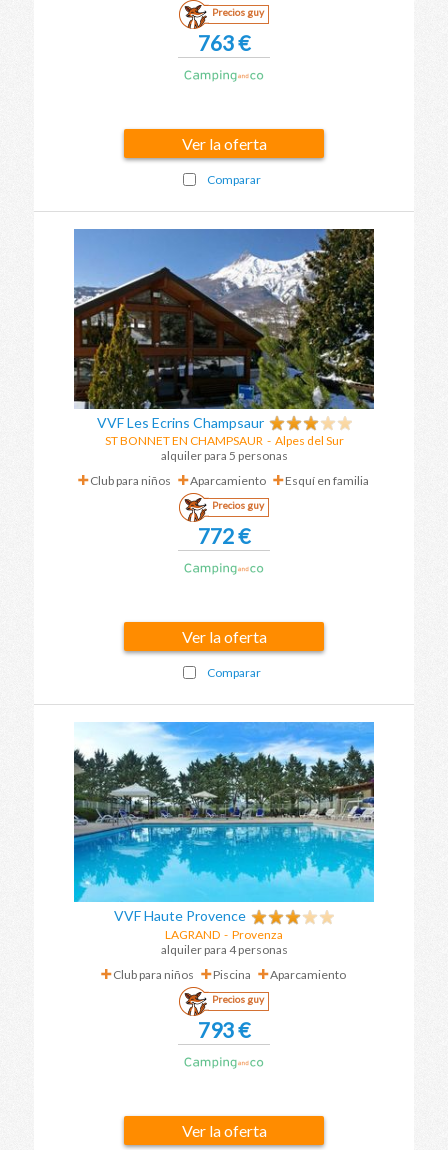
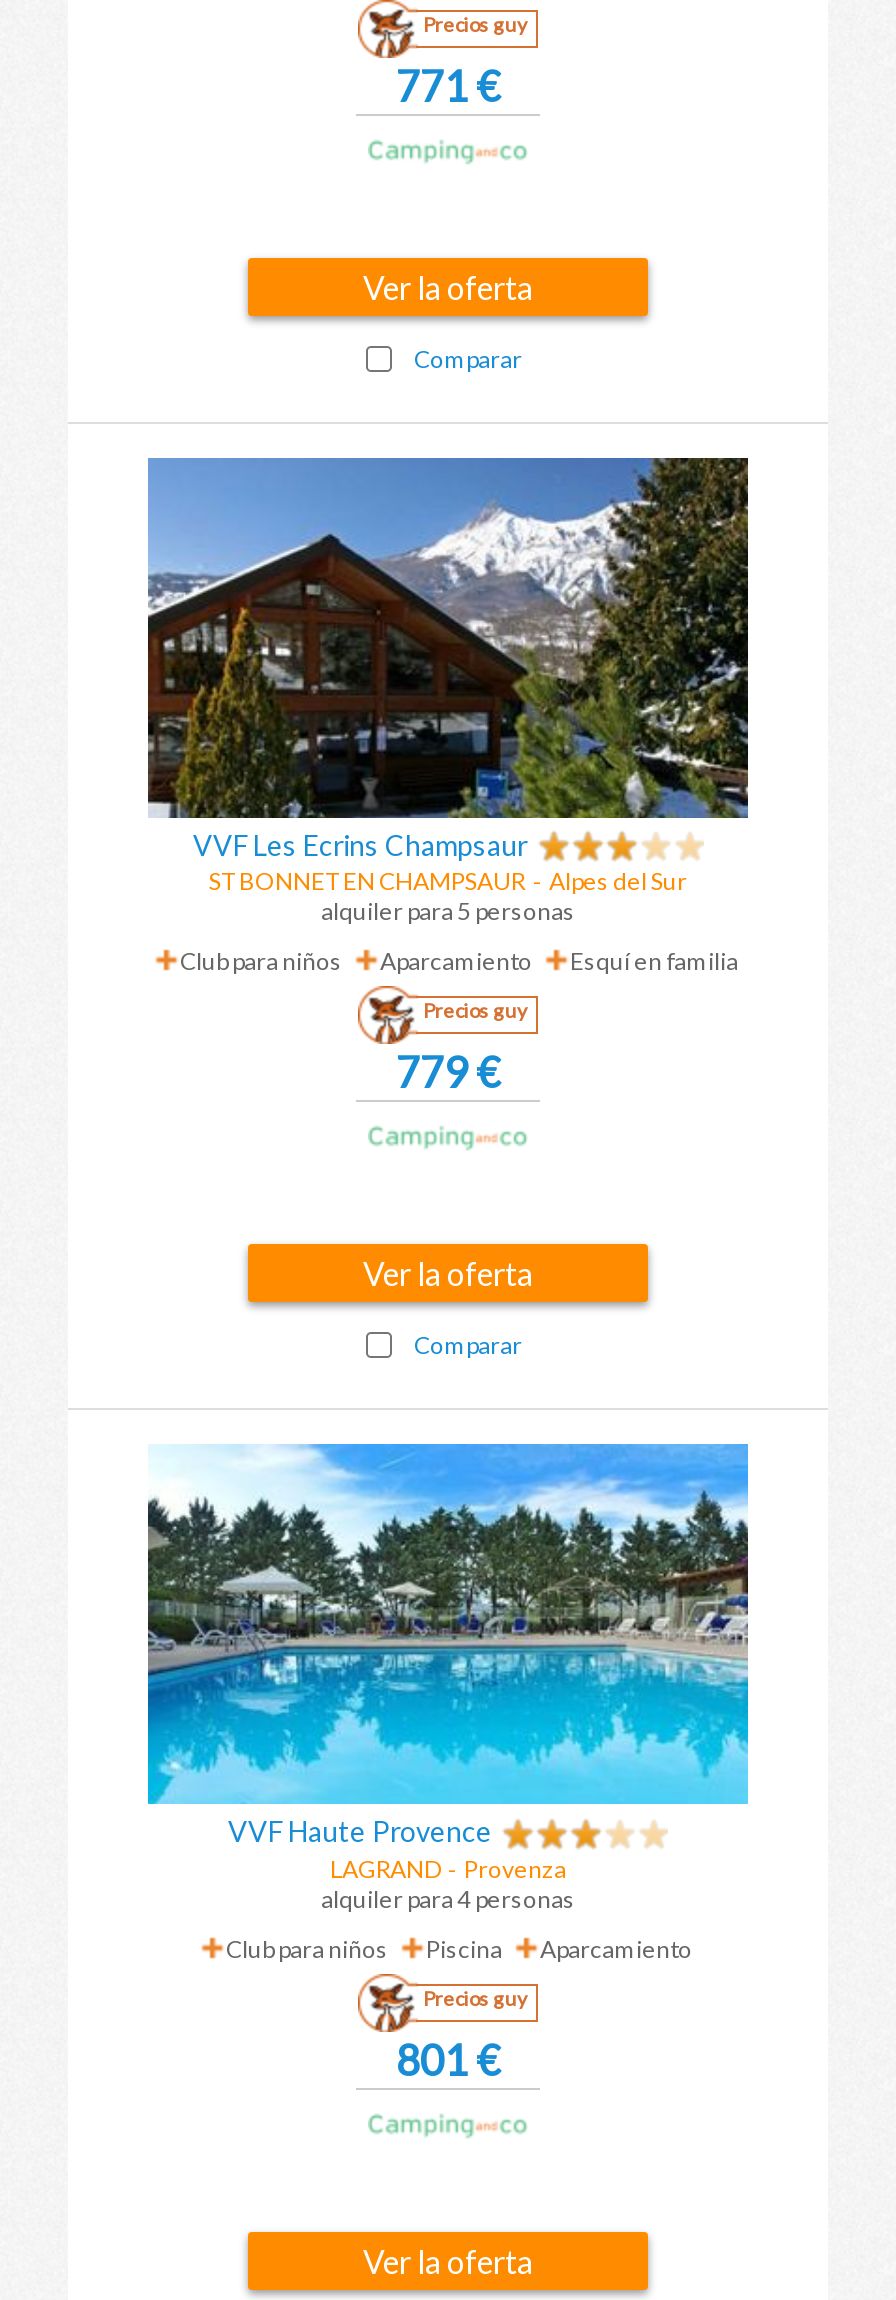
[198,30,250,55] 763 € -> [396,59,500,109] 771 €
[198,523,250,548] 772 € -> [396,1046,500,1096] 779 €
[198,1017,250,1042] 793 € -> [396,2033,500,2083] 801 €

